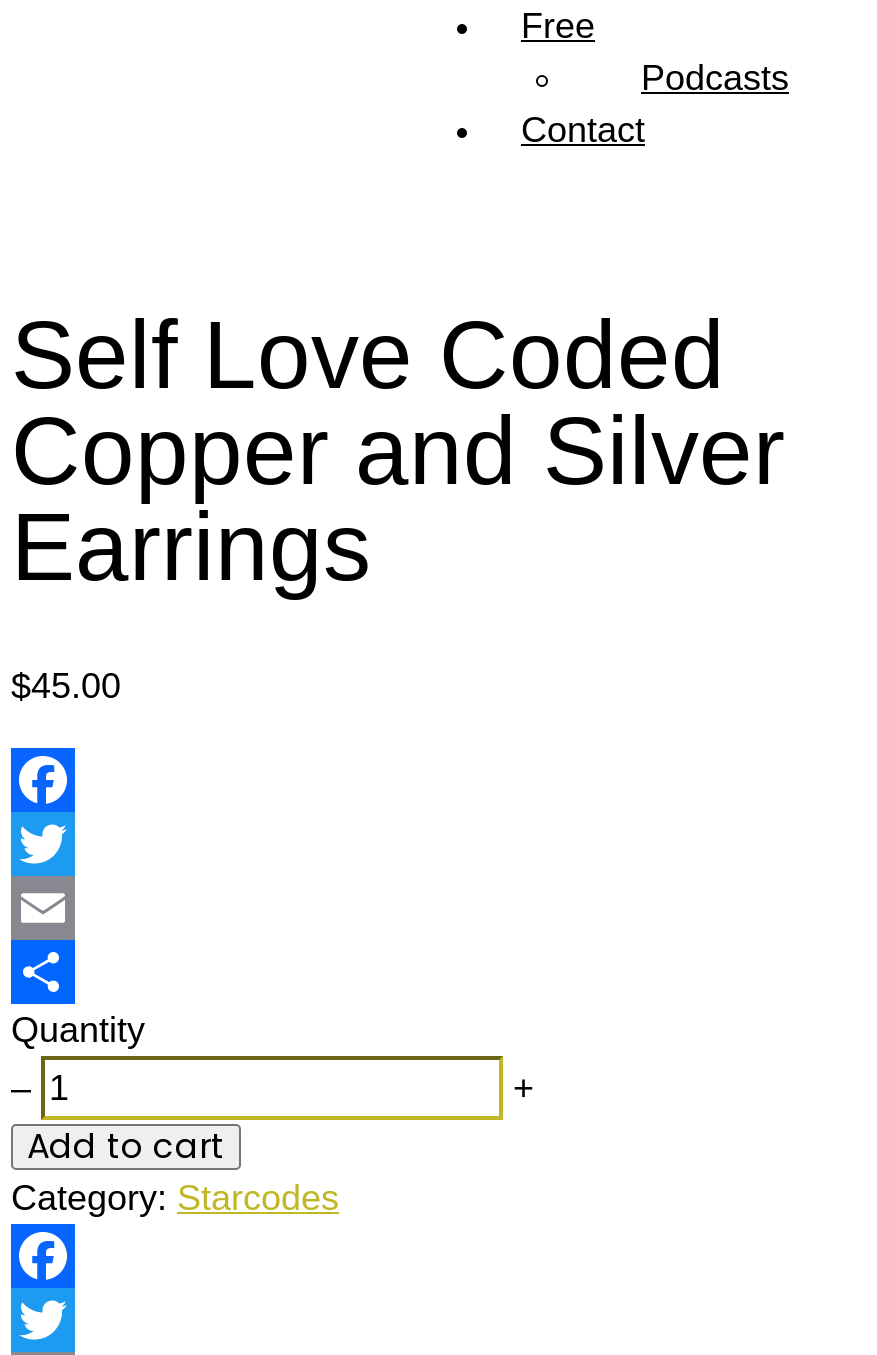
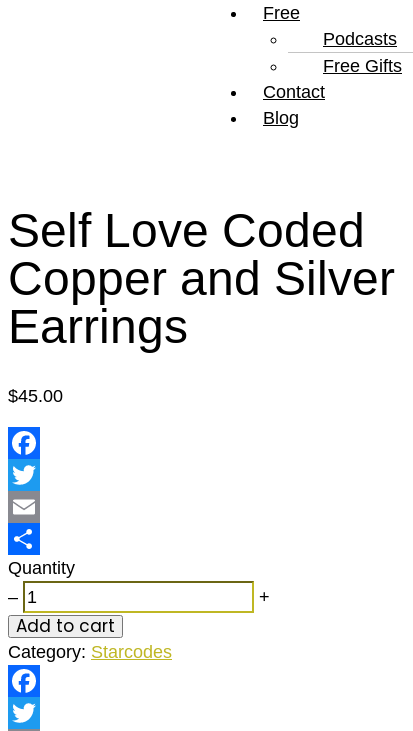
none -> [323,56,402,76] Free Gifts
none -> [263,108,299,128] Blog

